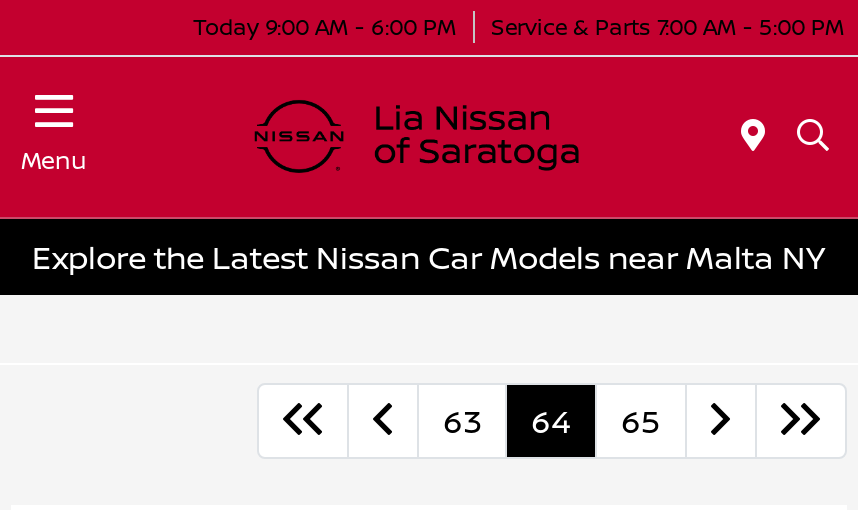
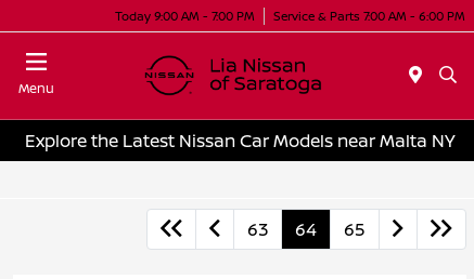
[193,10,457,40] Today 9:00 AM - 6:00 PM -> [115,7,255,23] Today 9:00 AM - 7:00 PM
[491,10,845,40] Service & Parts 7:00 AM - 5:00 PM -> [273,7,465,23] Service & Parts 7:00 AM - 6:00 PM

